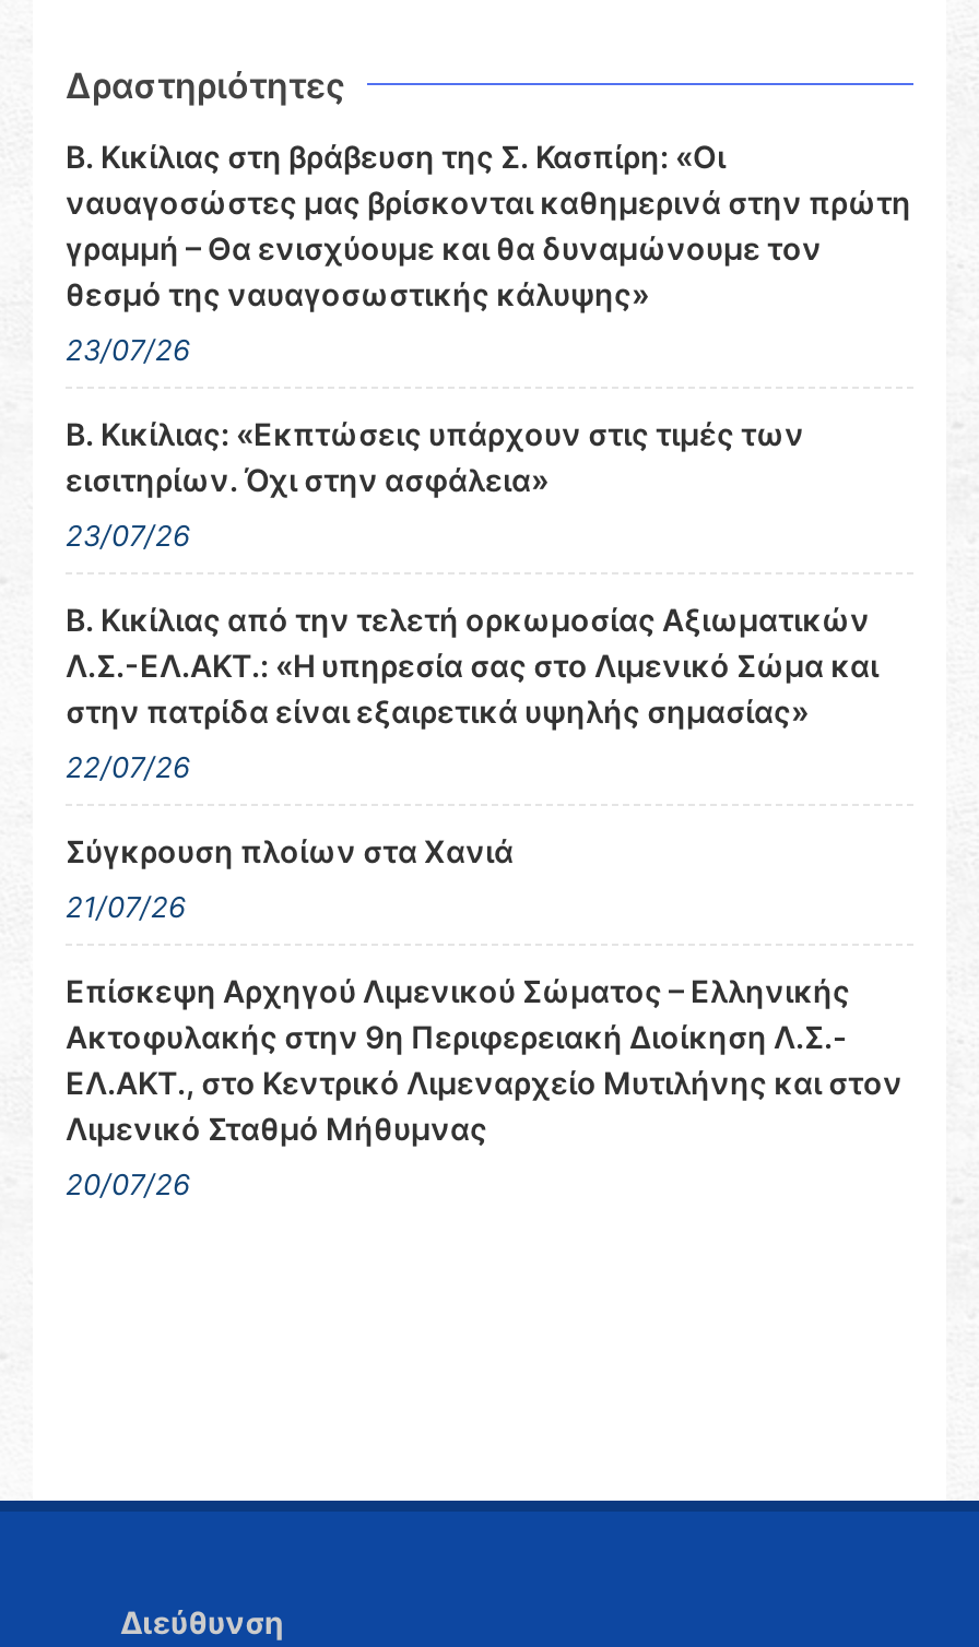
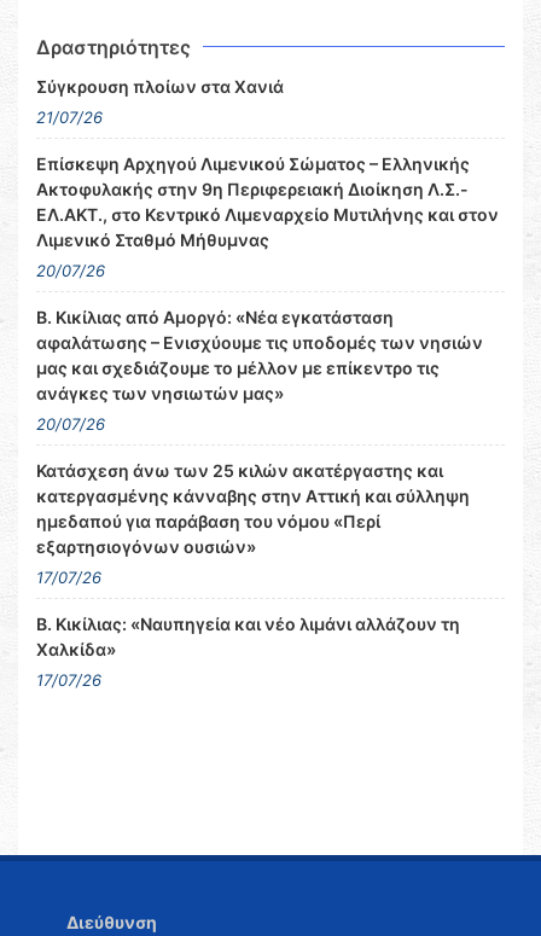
[66,138,911,784] Β. Κικίλιας στη βράβευση της Σ. Κασπίρη: «Οι | ναυαγοσώστες μας βρίσκονται καθημερινά στην πρώτη | γραμμή – Θα ενισχύουμε και θα δυναμώνουμε τον | θεσμό της ναυαγοσωστικής κάλυψης» | 23/07/26 | Β. Κικίλιας: «Εκπτώσεις υπάρχουν στις τιμές των | εισιτηρίων. Όχι στην ασφάλεια» | 23/07/26 | Β. Κικίλιας από την τελετή ορκωμοσίας Αξιωματικών | Λ.Σ.-ΕΛ.ΑΚΤ.: «Η υπηρεσία σας στο Λιμενικό Σώμα και | στην πατρίδα είναι εξαιρετικά υψηλής σημασίας» | 22/07/26 -> none
moved [66,832,903,1201] -> [36,76,499,280]: Σύγκρουση πλοίων στα Χανιά | 21/07/26 | Επίσκεψη Αρχηγού Λιμενικού Σώματος – Ελληνικής | Ακτοφυλακής στην 9η Περιφερειακή Διοίκηση Λ.Σ.- | ΕΛ.ΑΚΤ., στο Κεντρικό Λιμεναρχείο Μυτιλήνης και στον | Λιμενικό Σταθμό Μήθυμνας | 20/07/26
none -> [36,307,483,690] Β. Κικίλιας από Αμοργό: «Νέα εγκατάσταση | αφαλάτωσης – Ενισχύουμε τις υποδομές των νησιών | μας και σχεδιάζουμε το μέλλον με επίκεντρο τις | ανάγκες των νησιωτών μας» | 20/07/26 | Κατάσχεση άνω των 25 κιλών ακατέργαστης και | κατεργασμένης κάνναβης στην Αττική και σύλληψη | ημεδαπού για παράβαση του νόμου «Περί | εξαρτησιογόνων ουσιών» | 17/07/26 | Β. Κικίλιας: «Ναυπηγεία και νέο λιμάνι αλλάζουν τη | Χαλκίδα» | 17/07/26

